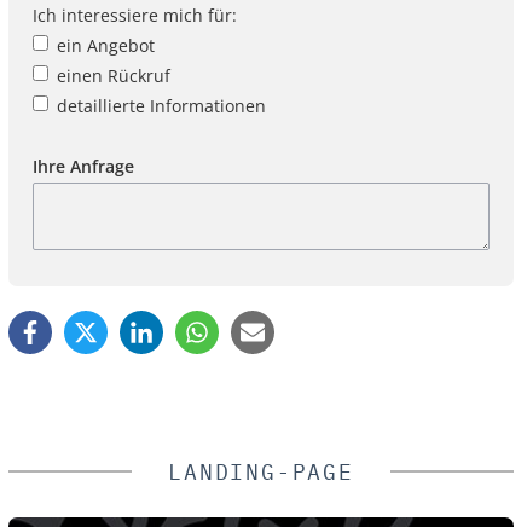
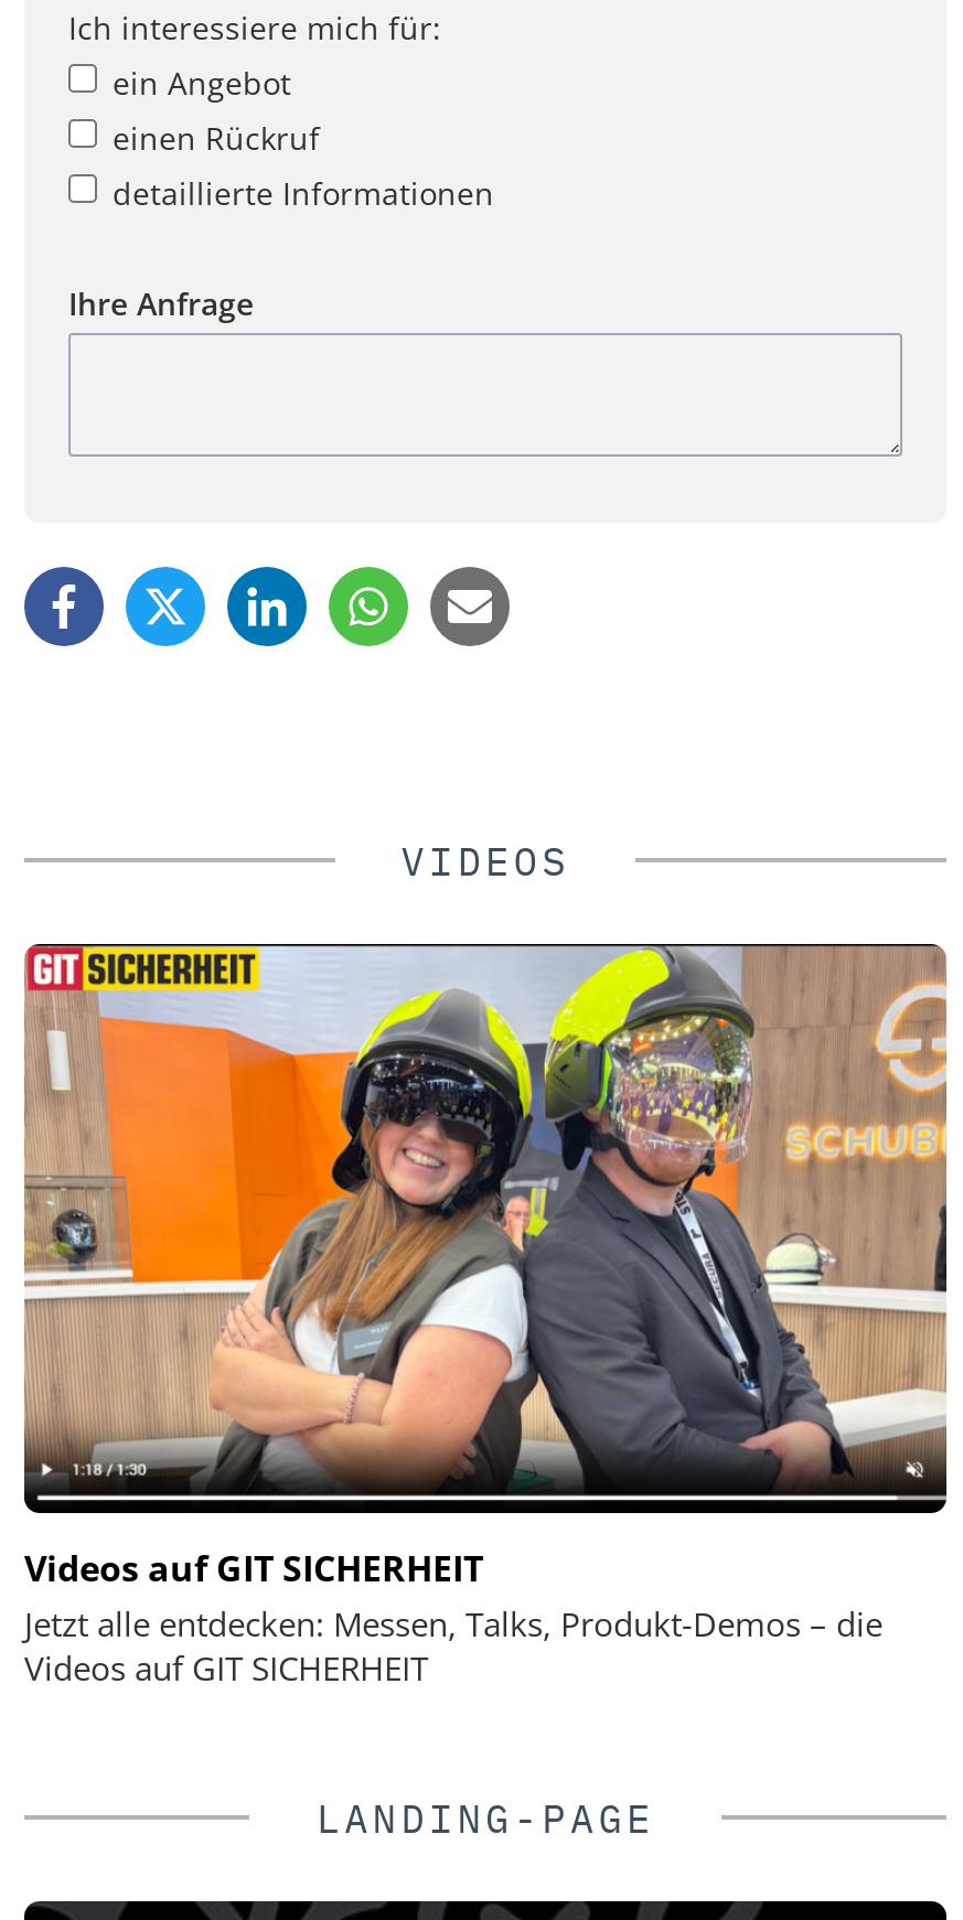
none -> [22,944,949,1690] [image] | Videos auf GIT SICHERHEIT | Jetzt alle entdecken: Messen, Talks, Produkt-Demos – die | Videos auf GIT SICHERHEIT
none -> [401,836,570,886] VIDEOS

